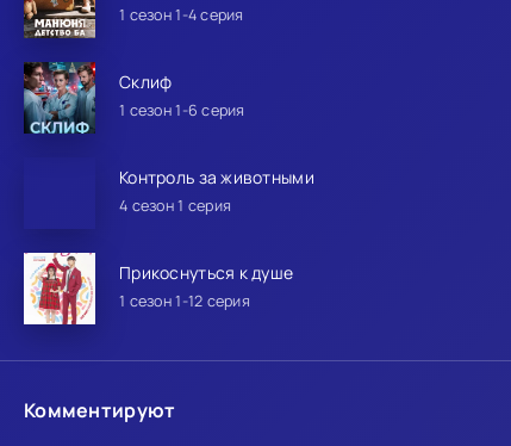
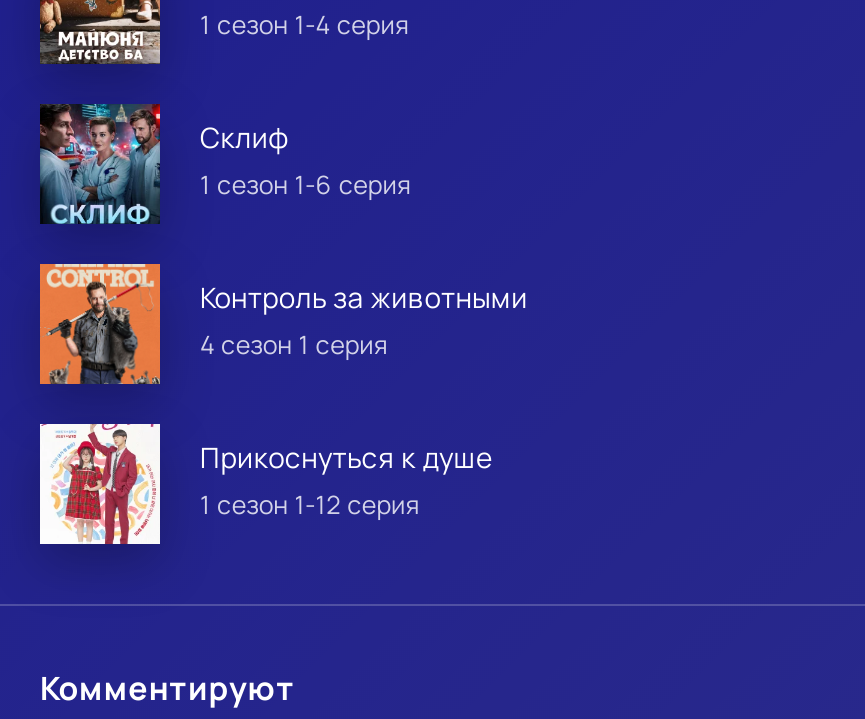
none -> [38,262,162,386] [image]

